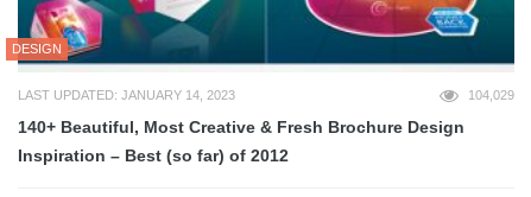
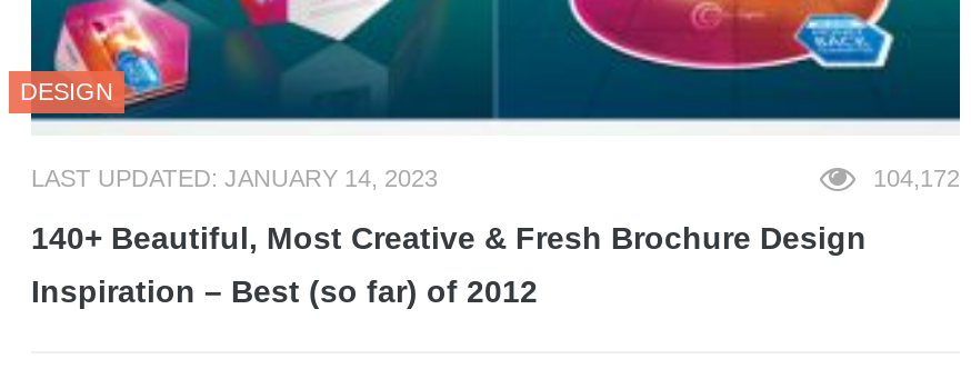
[464,88,514,103] 104,029 -> [867,165,960,192] 104,172

